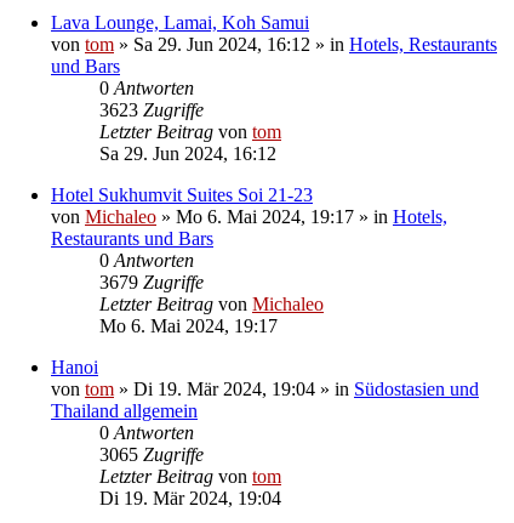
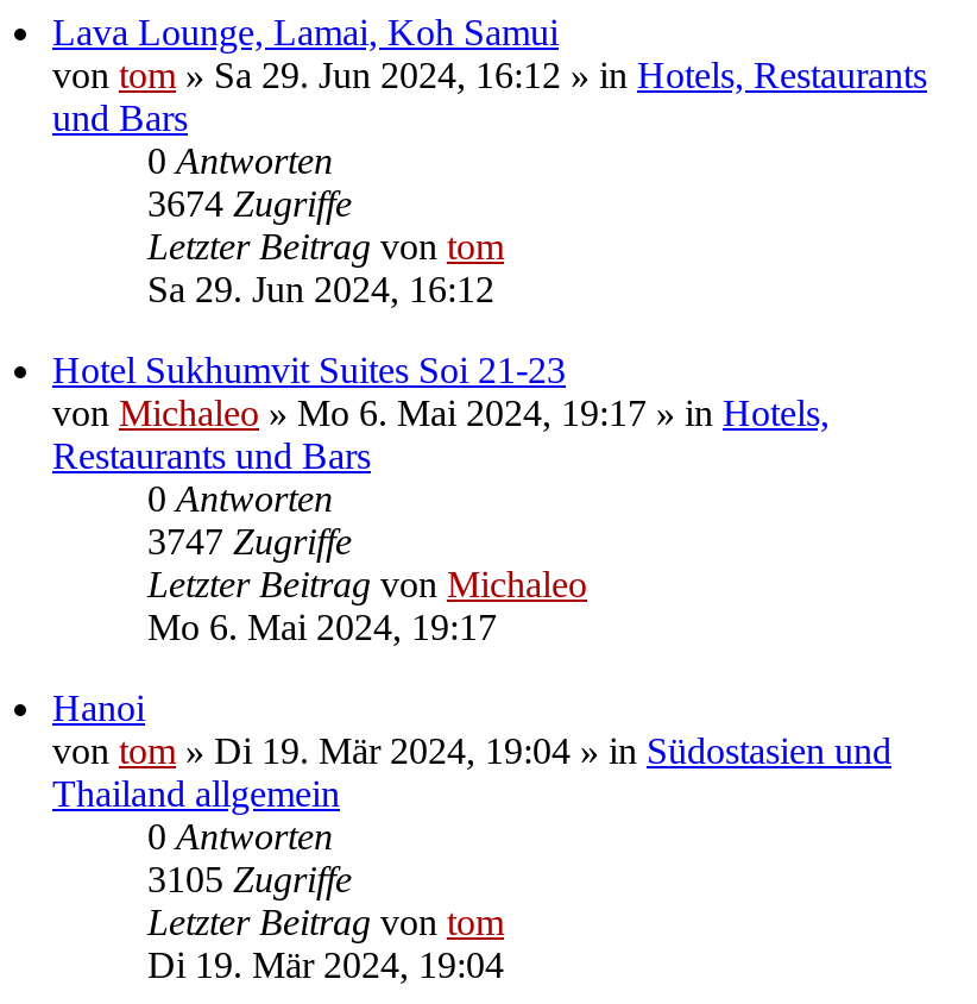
[99,100,204,121] 3623 Zugriffe -> [147,184,352,225] 3674 Zugriffe
[99,272,204,293] 3679 Zugriffe -> [147,522,352,563] 3747 Zugriffe
[99,445,204,465] 3065 Zugriffe -> [147,860,352,901] 3105 Zugriffe

